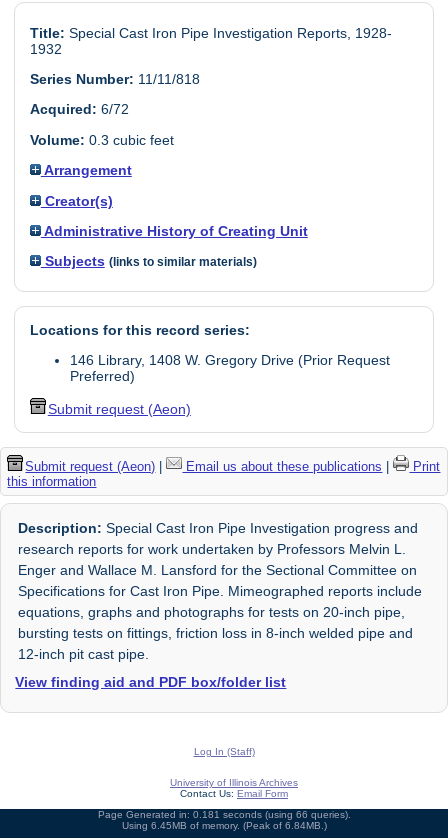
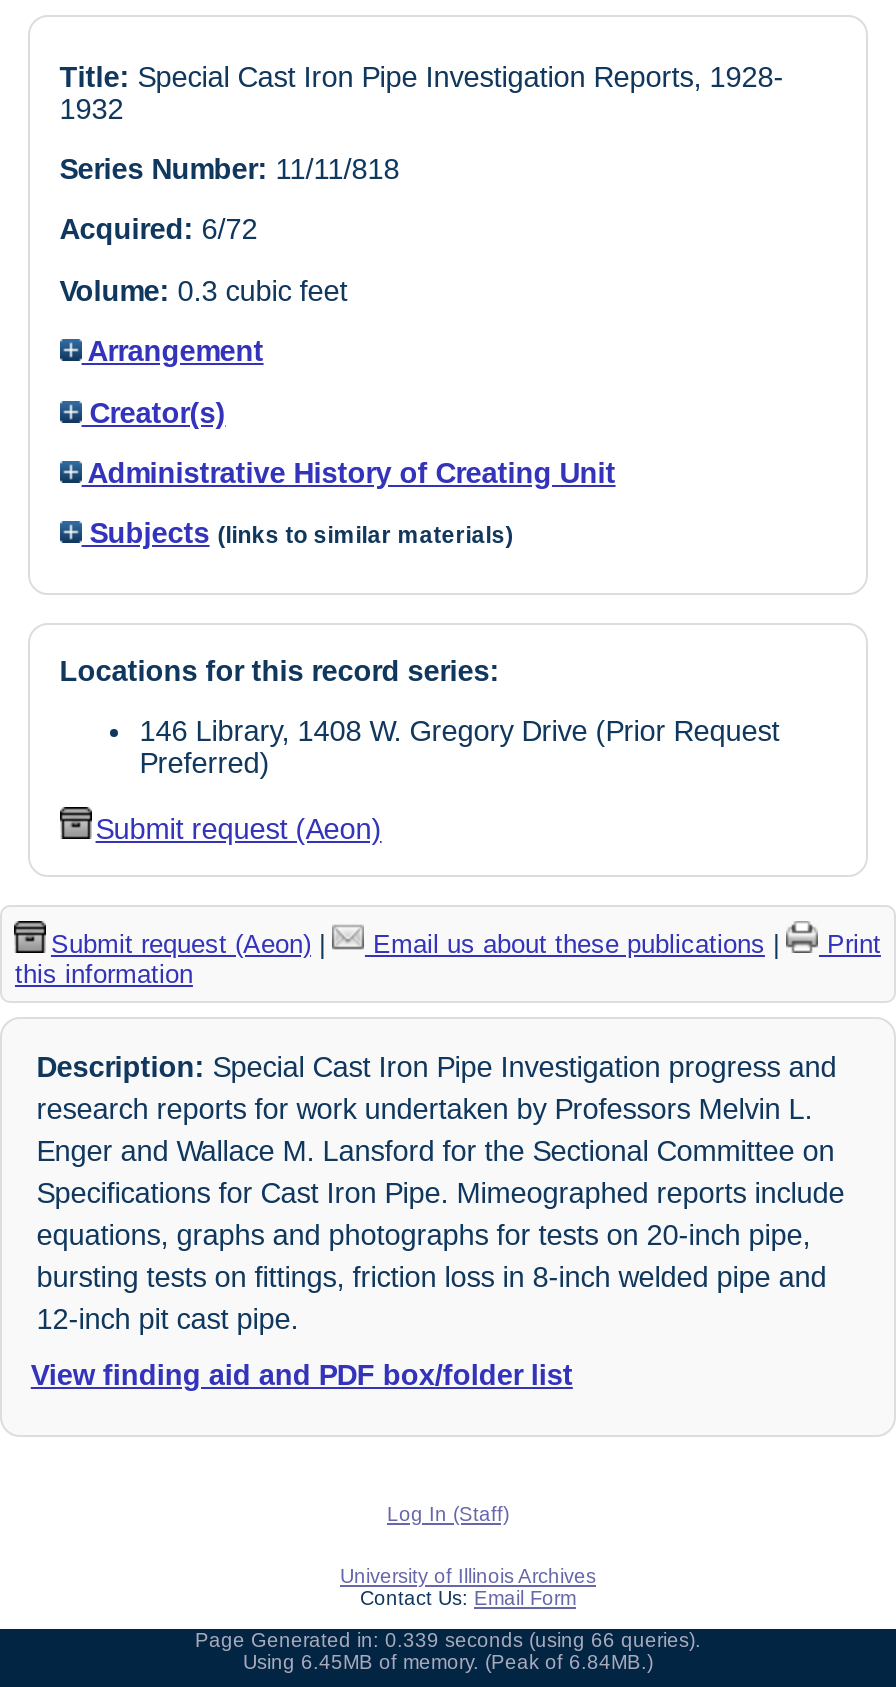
[97,809,350,820] Page Generated in: 0.181 seconds (using 66 queries). -> [195,1630,701,1652] Page Generated in: 0.339 seconds (using 66 queries).

